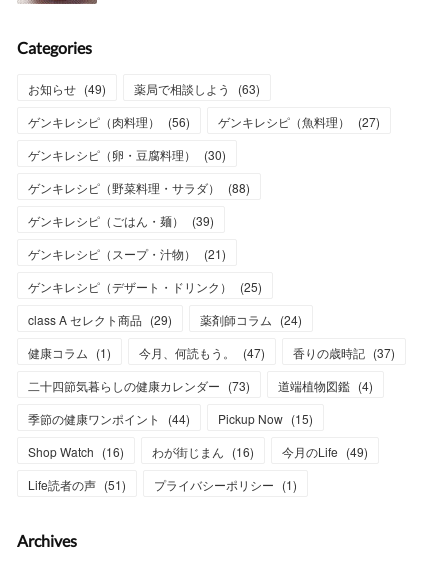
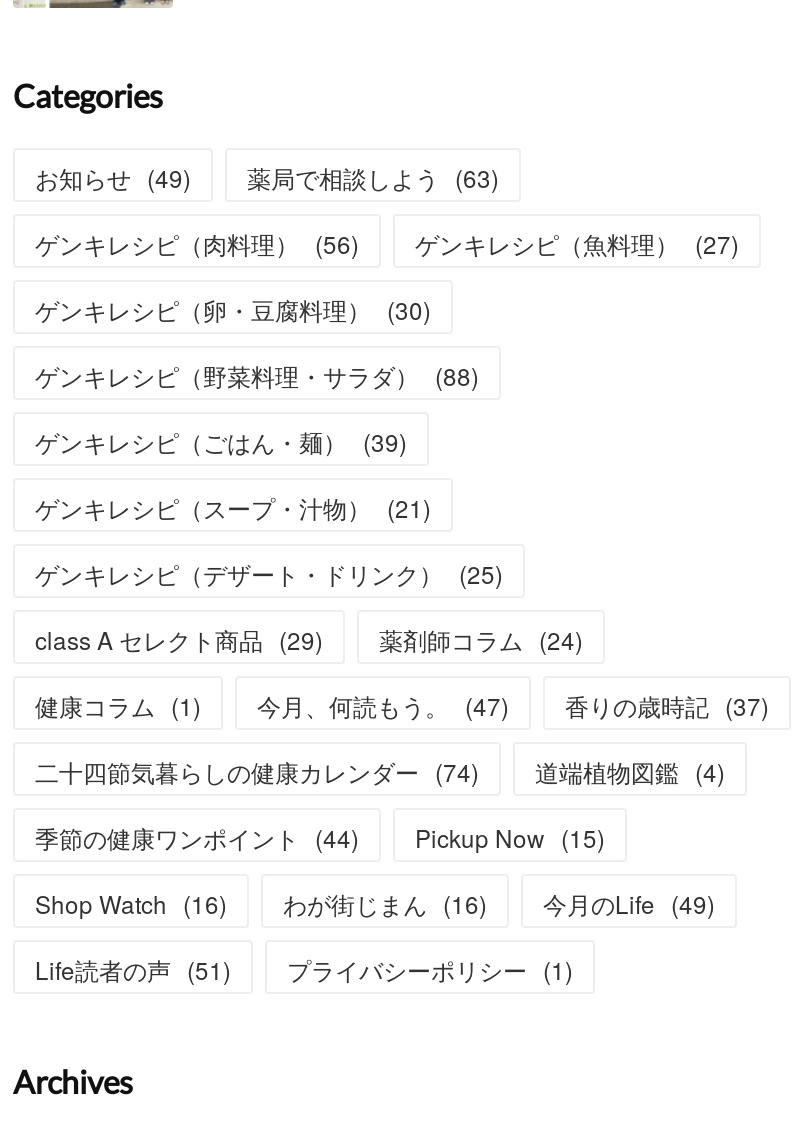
[28,376,250,393] 二十四節気暮らしの健康カレンダー (73) -> [35,753,479,787] 二十四節気暮らしの健康カレンダー (74)

